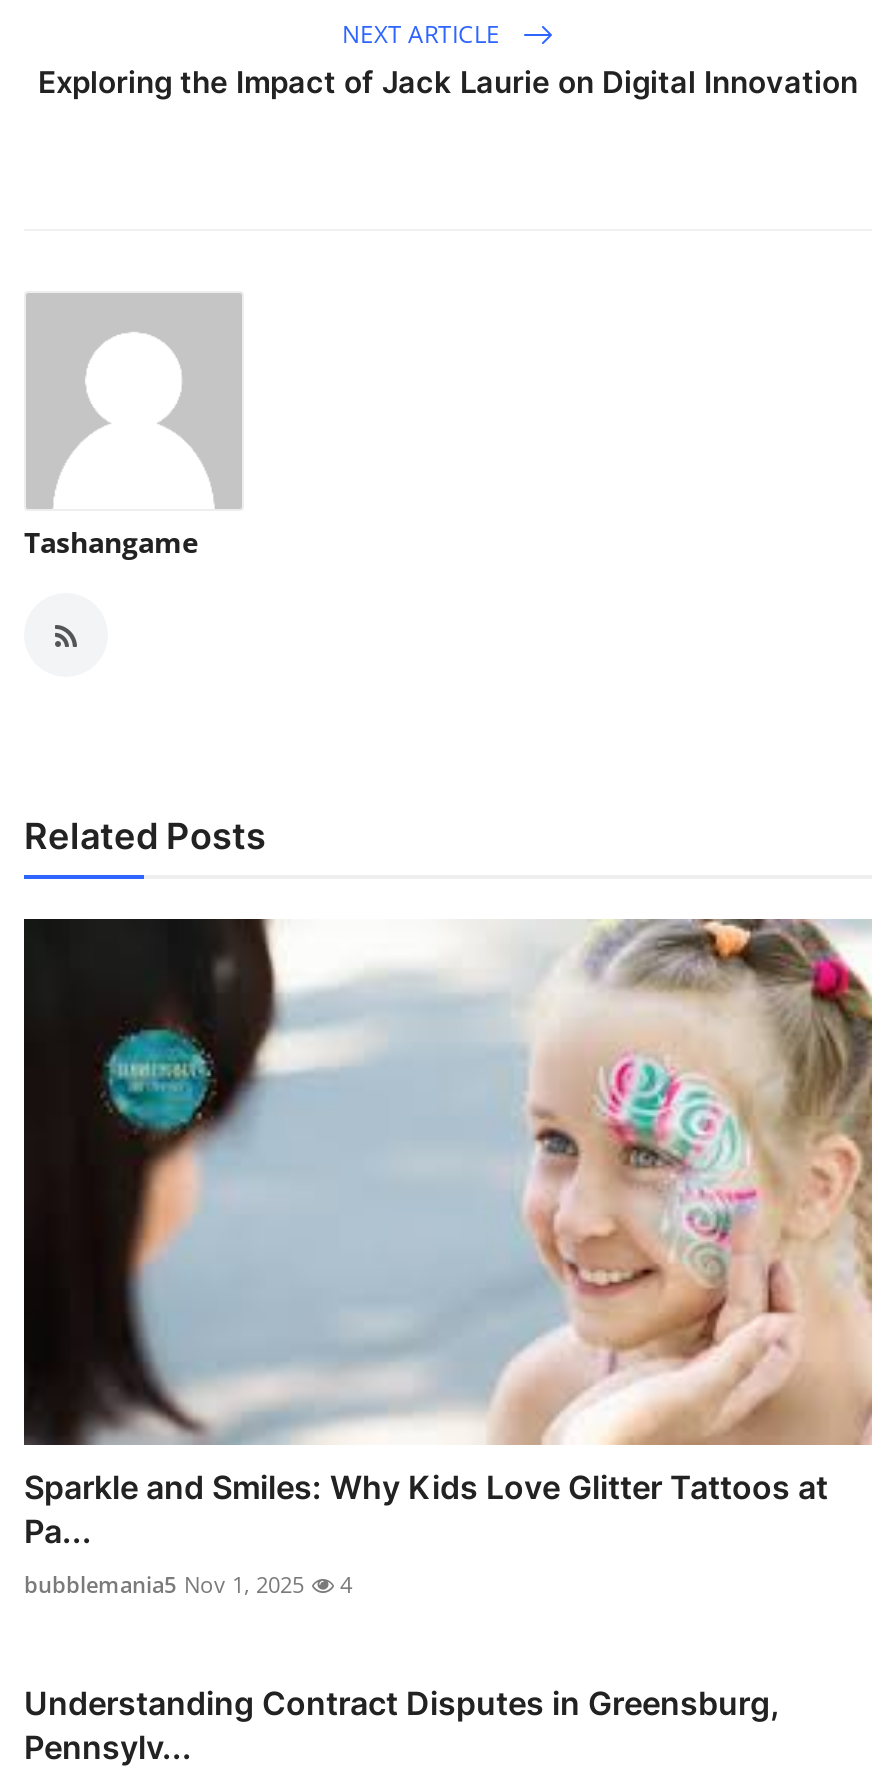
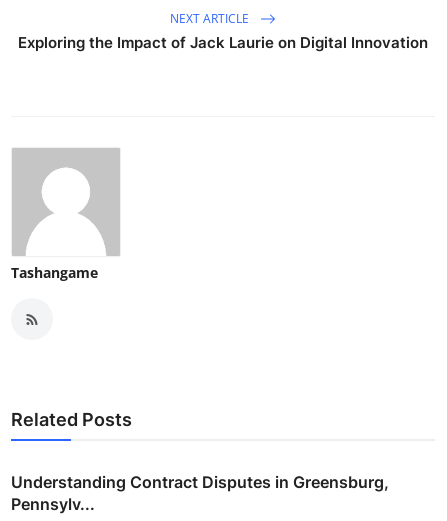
[22,917,874,1599] [image] | Sparkle and Smiles: Why Kids Love Glitter Tattoos at | Pa... | bubblemania5 Nov 1, 2025 | 4 -> none

